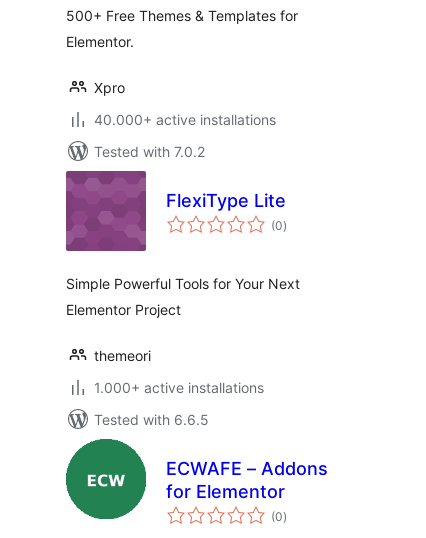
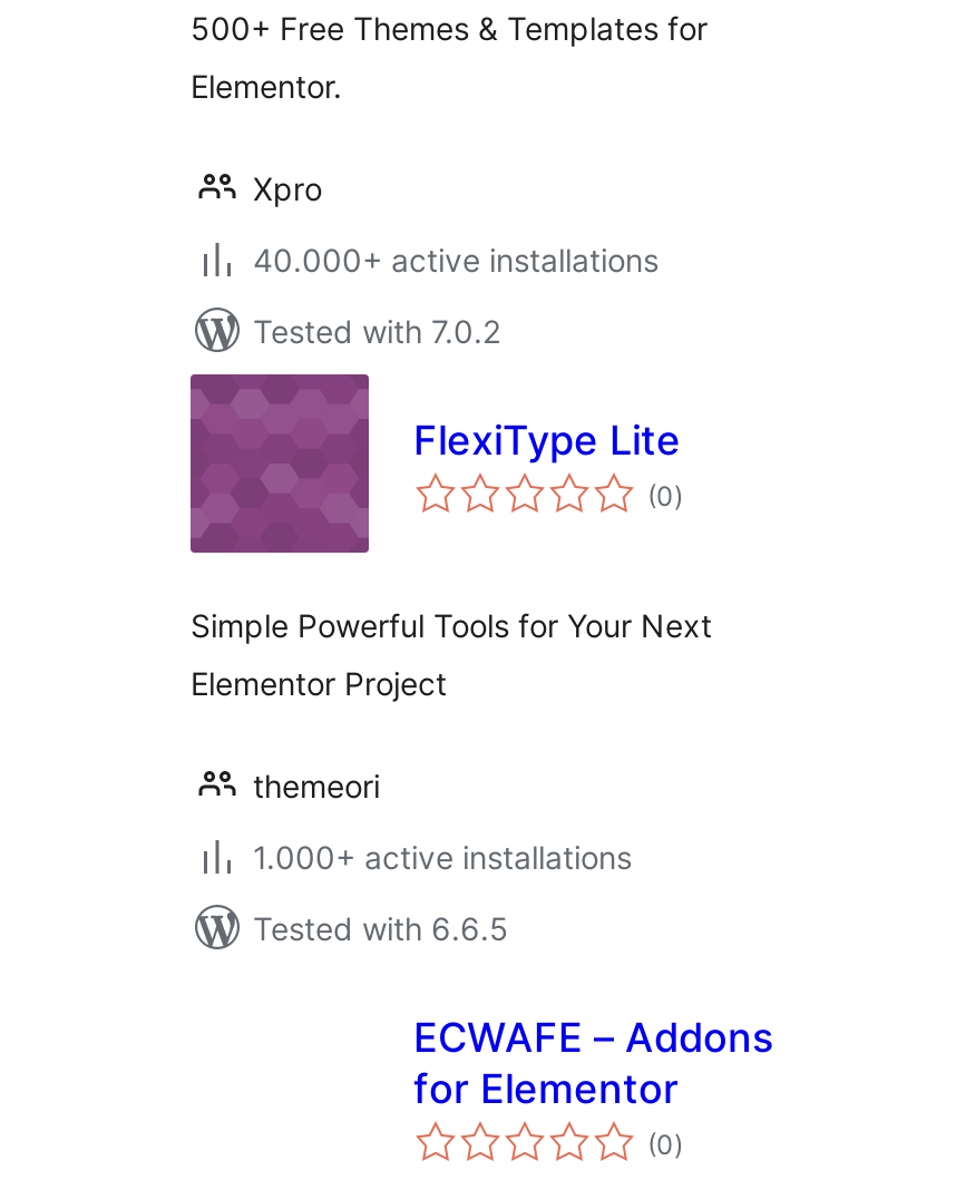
[65,438,147,520] [image] -> none

